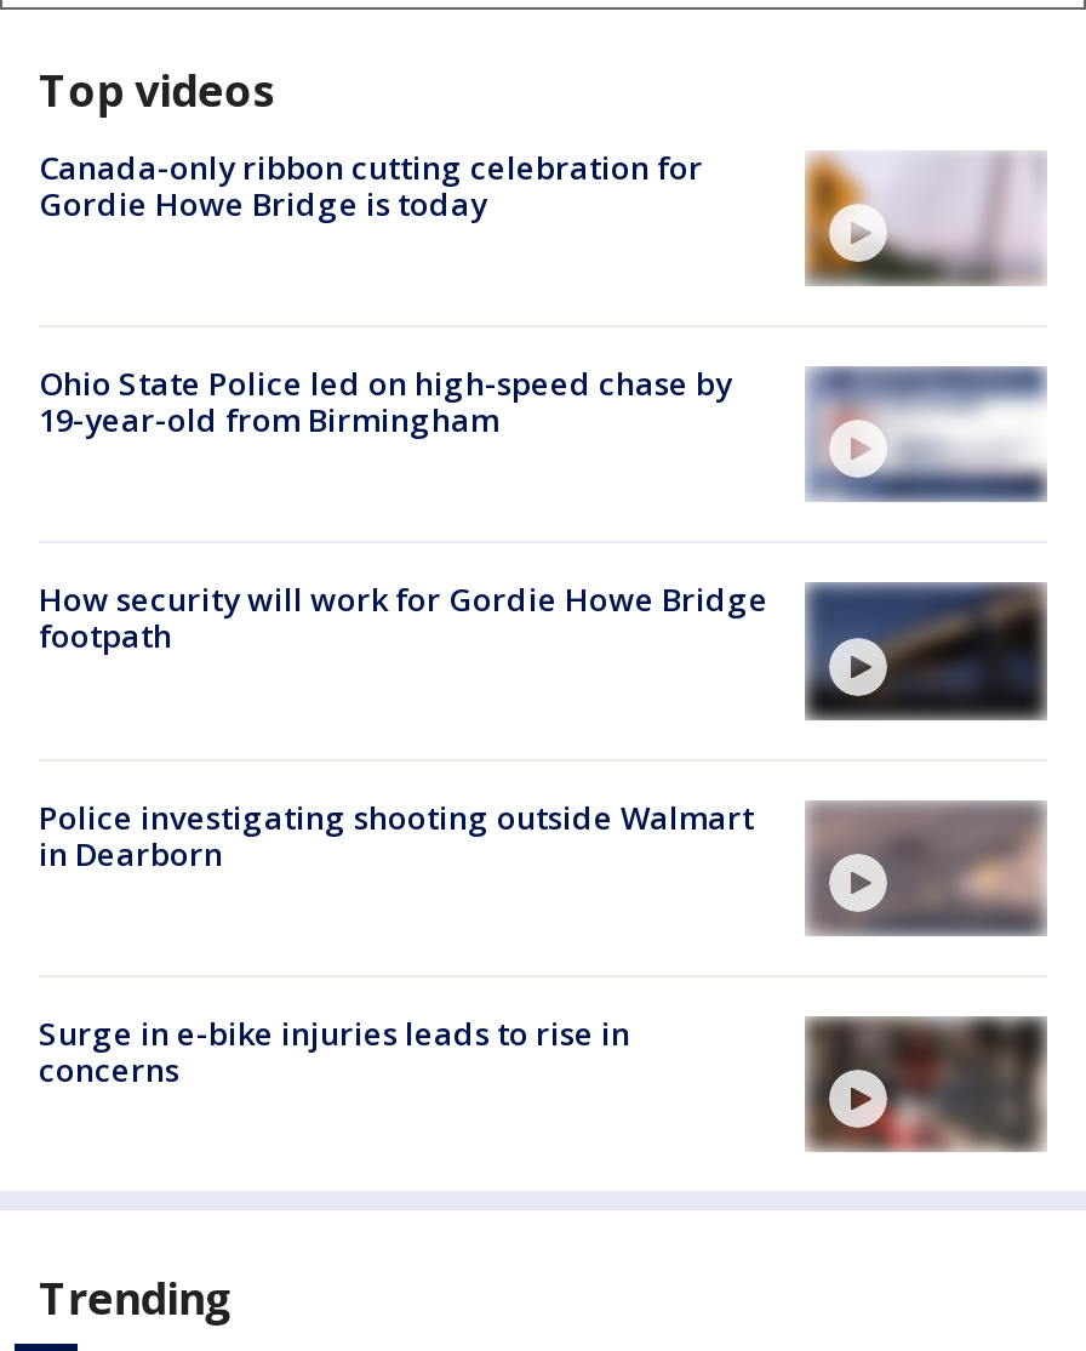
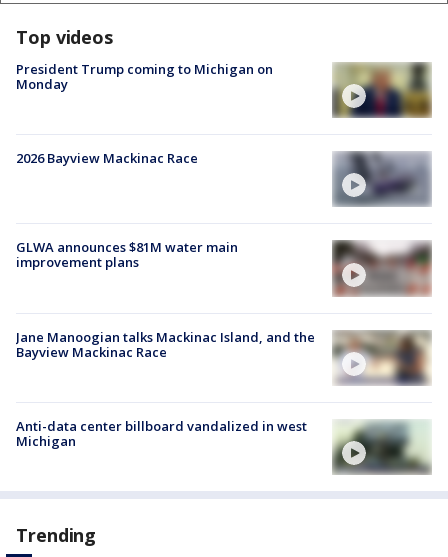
[39,145,703,225] Canada-only ribbon cutting celebration for | Gordie Howe Bridge is today -> [16,60,273,93] President Trump coming to Michigan on | Monday
[805,153,1045,286] [image] -> [332,62,432,118] [image]
[39,362,732,442] Ohio State Police led on high-speed chase by | 19-year-old from Birmingham -> [16,149,198,167] 2026 Bayview Mackinac Race
[812,369,1045,500] [image] -> [334,152,432,207] [image]
[39,578,768,658] How security will work for Gordie Howe Bridge | footpath -> [16,238,238,271] GLWA announces $81M water main | improvement plans
[805,580,1047,720] [image] -> [332,240,432,297] [image]
[39,795,1047,936] [image] | Police investigating shooting outside Walmart | in Dearborn -> [16,328,431,386] [image] | Jane Manoogian talks Mackinac Island, and the | Bayview Mackinac Race
[39,1011,630,1091] Surge in e-bike injuries leads to rise in | concerns -> [16,417,307,450] Anti-data center billboard vandalized in west | Michigan
[805,1016,1050,1152] [image] -> [332,420,432,475] [image]

